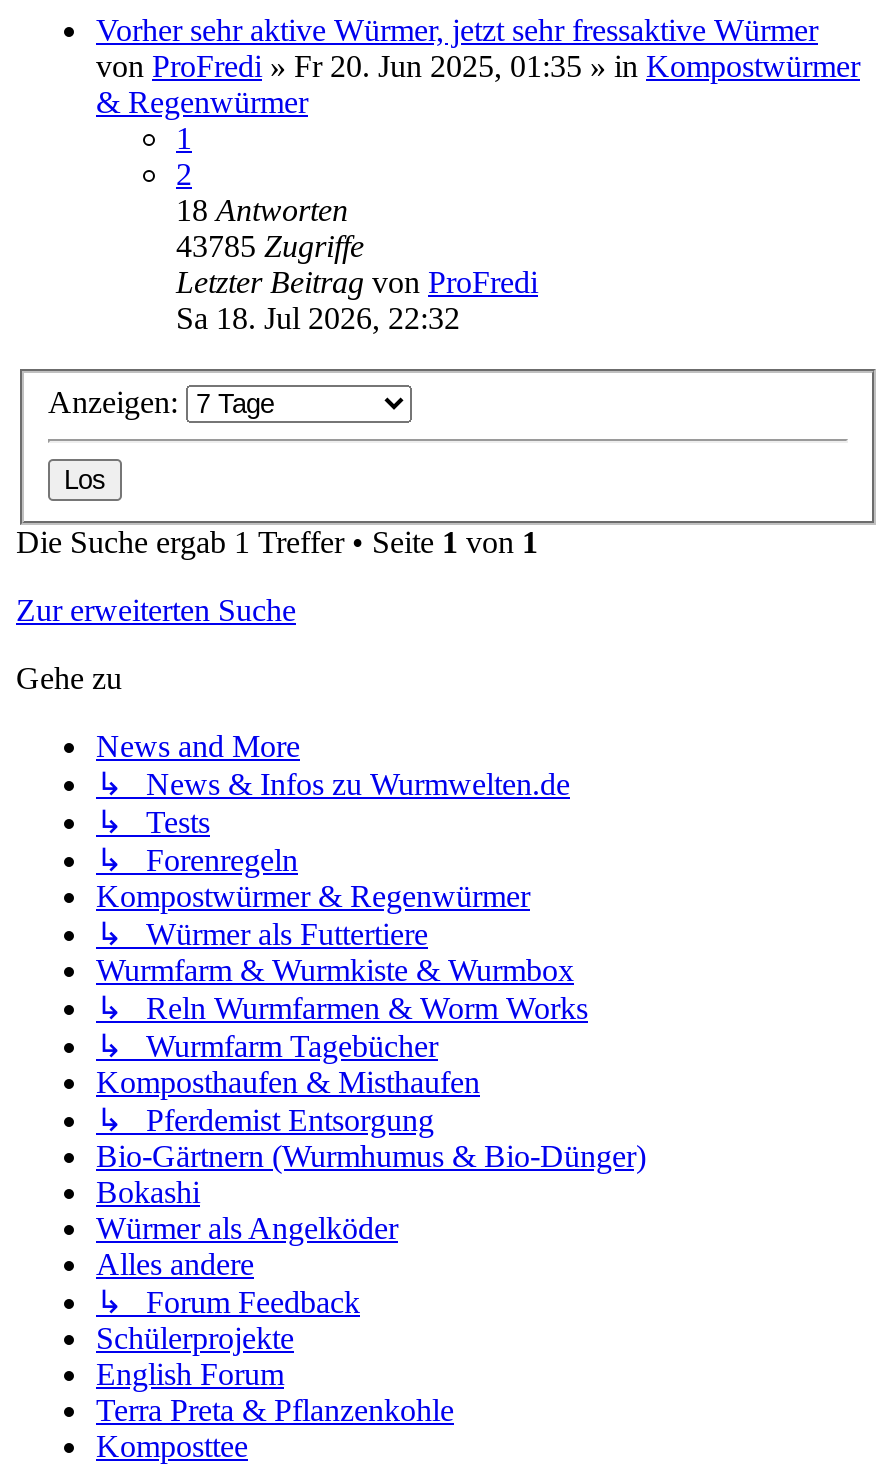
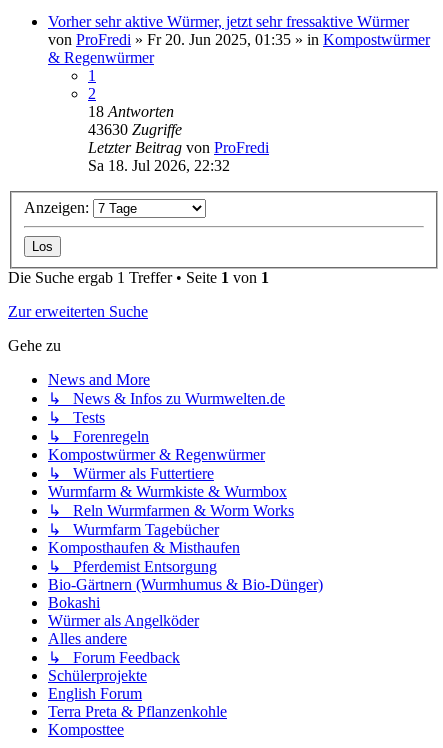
[176,229,364,263] 43785 Zugriffe -> [88,121,182,138] 43630 Zugriffe

